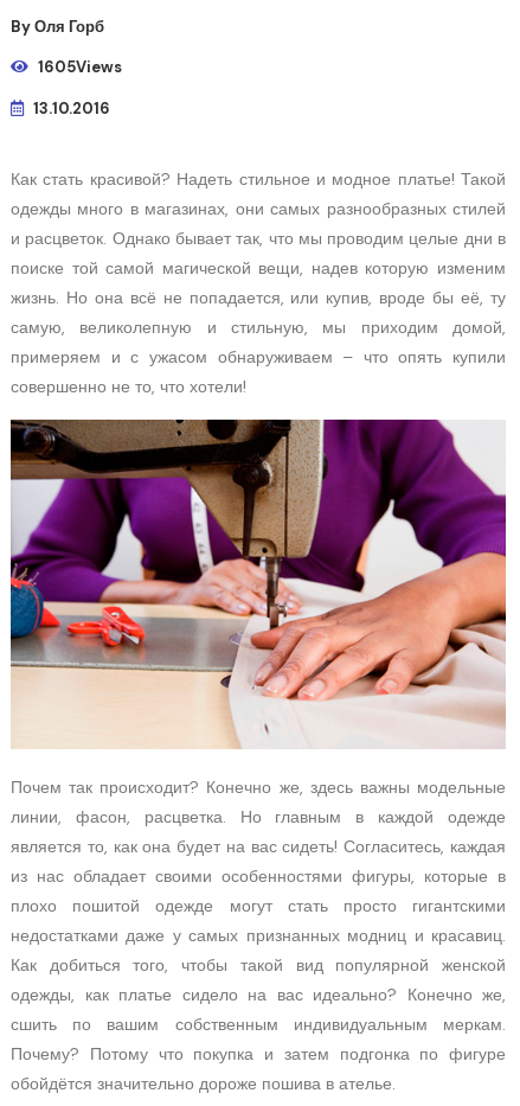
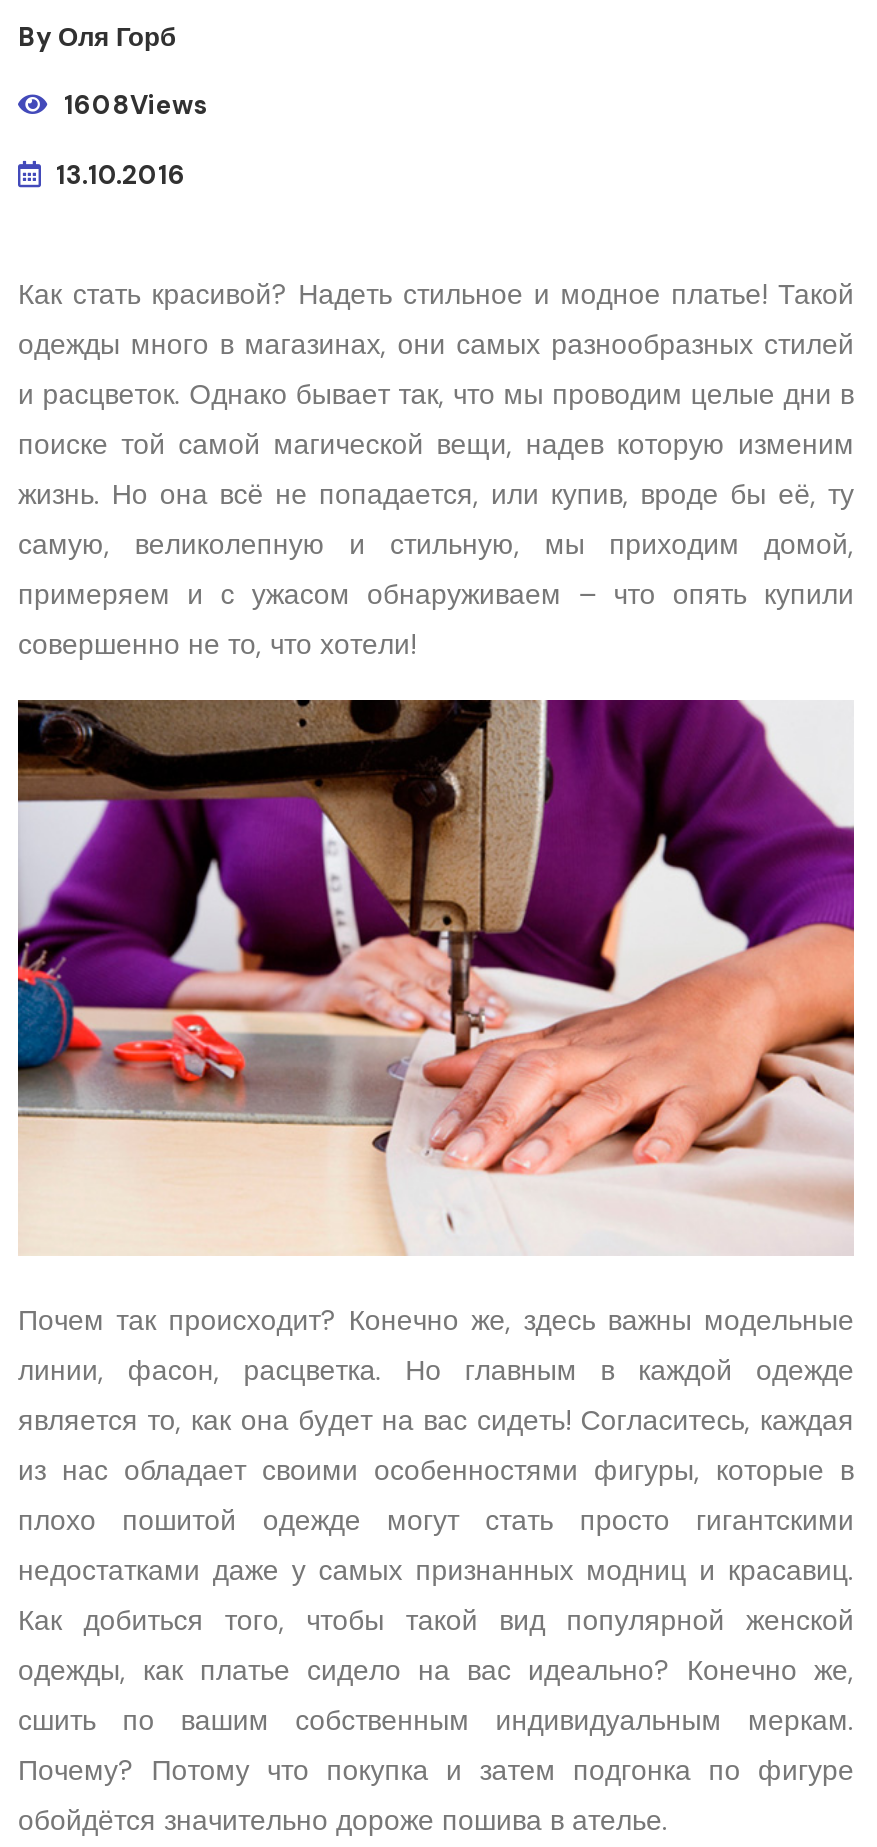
[34,57,122,77] 1605Views -> [58,87,208,121] 1608Views

